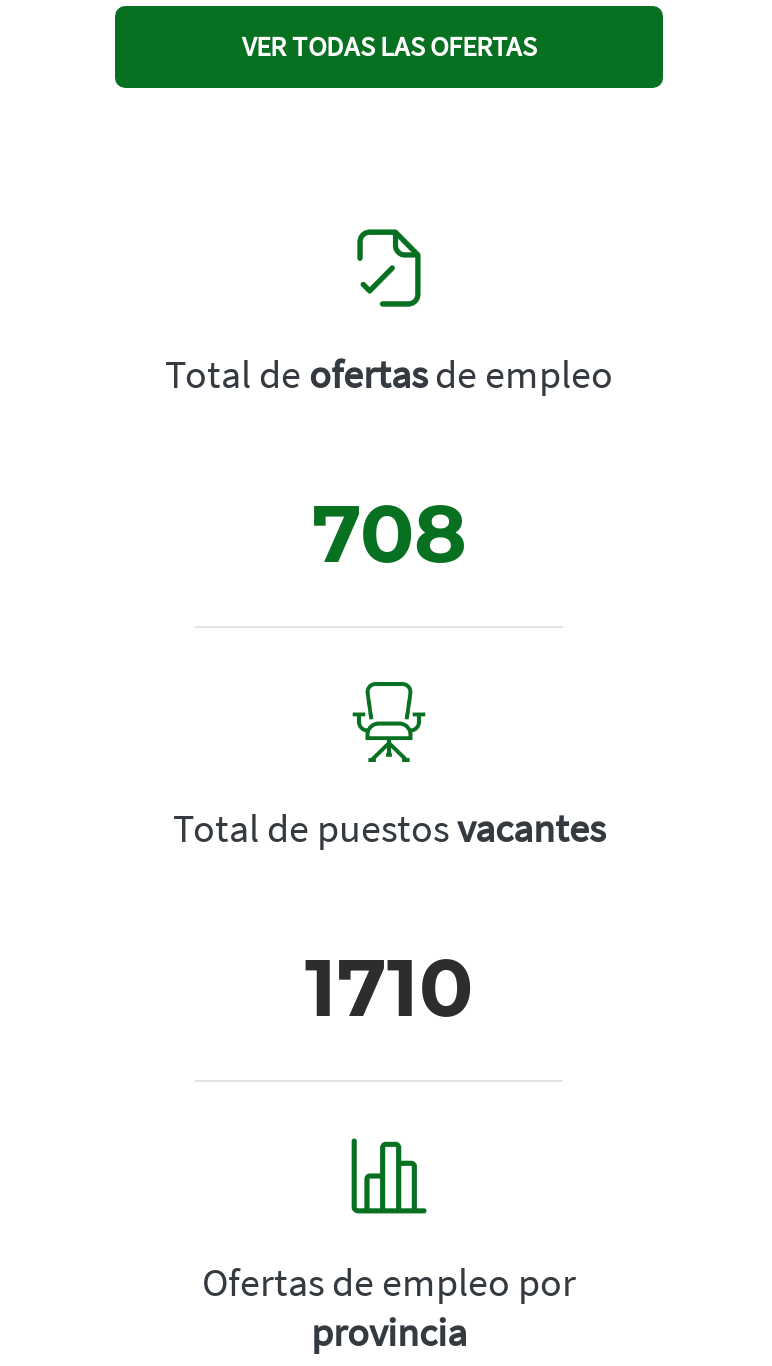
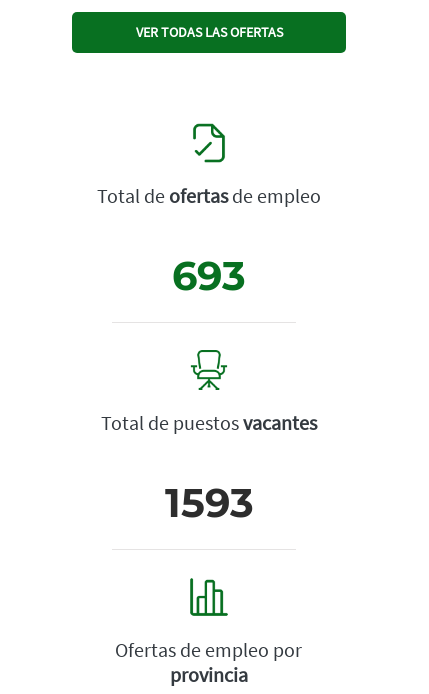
[312,484,466,582] 708 -> [172,251,246,300] 693
[305,938,473,1036] 1710 -> [164,478,253,527] 1593

